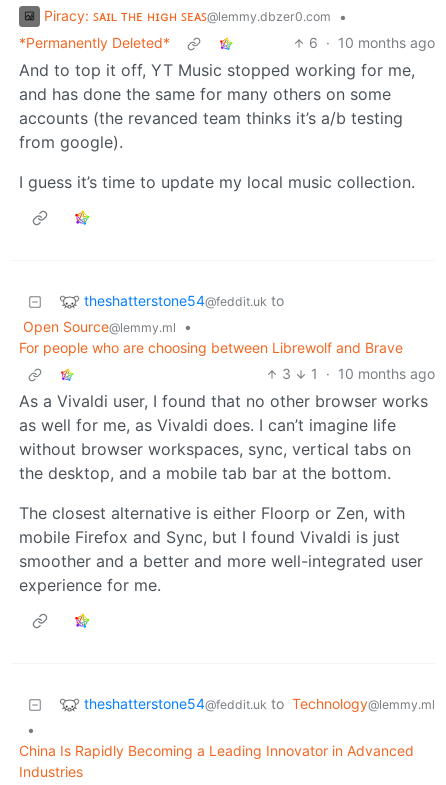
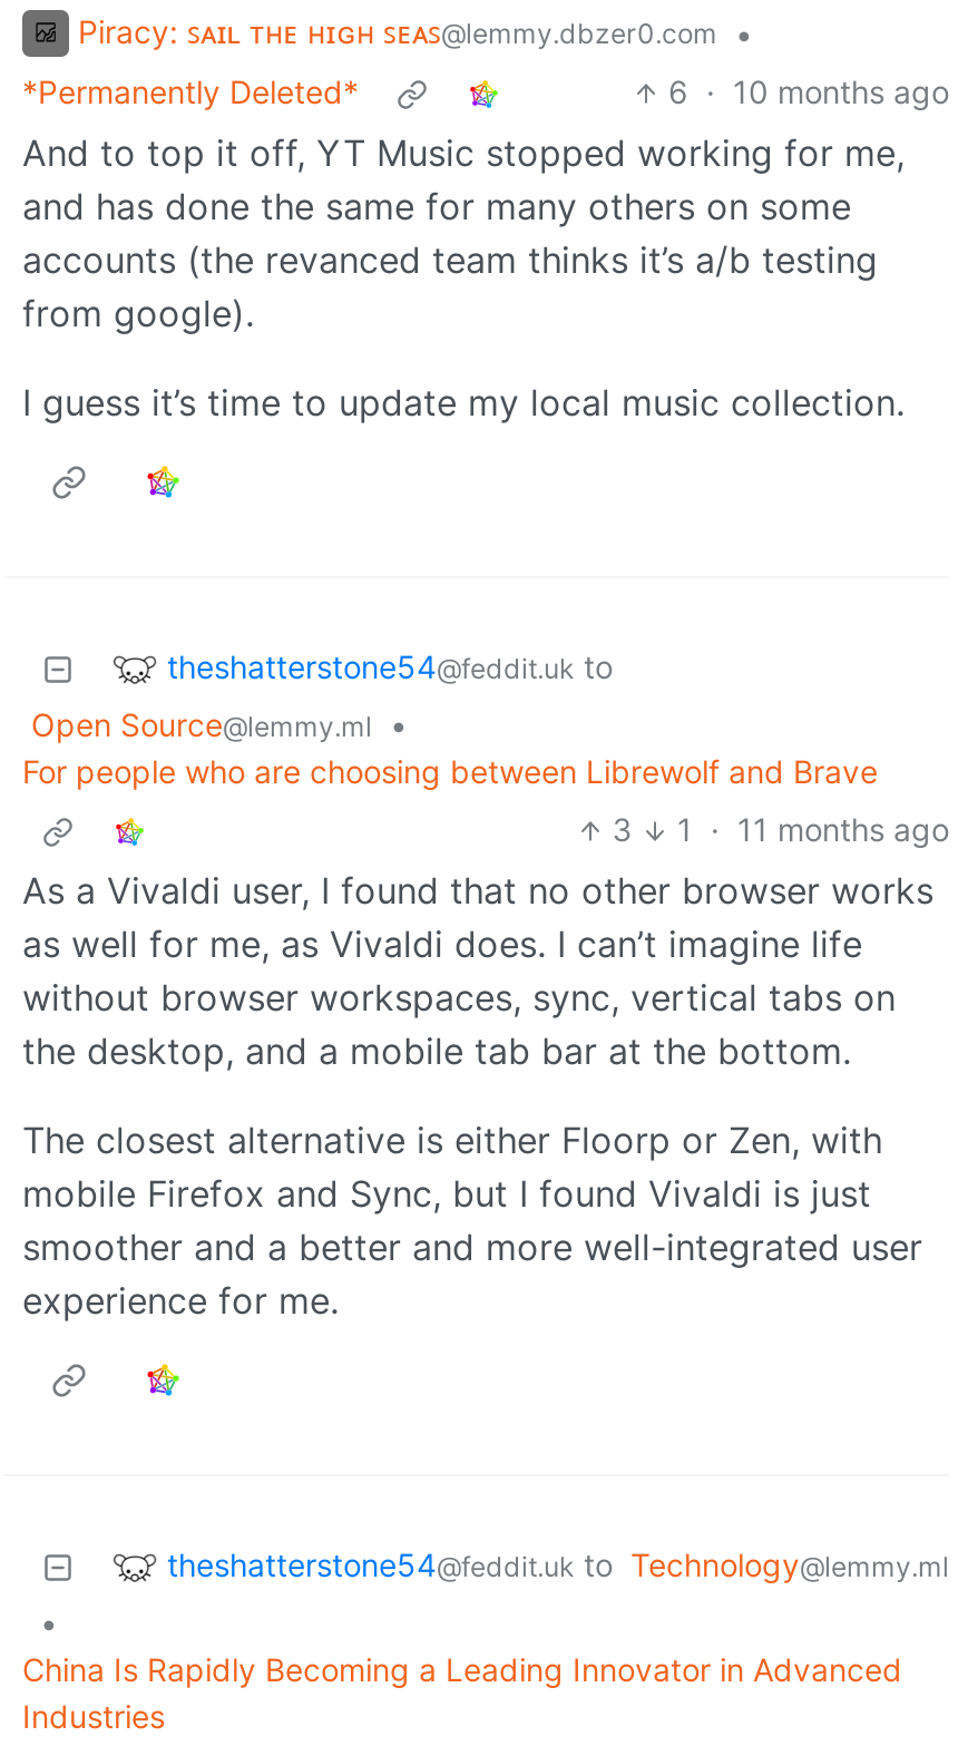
[282,365,435,382] 3 1 · 10 months ago -> [612,811,949,849] 3 1 · 11 months ago

